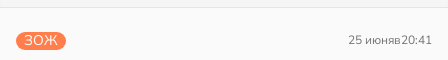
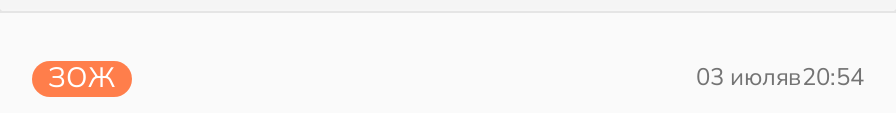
[348,32,432,48] 25 июняв20:41 -> [696,61,864,93] 03 июляв20:54

